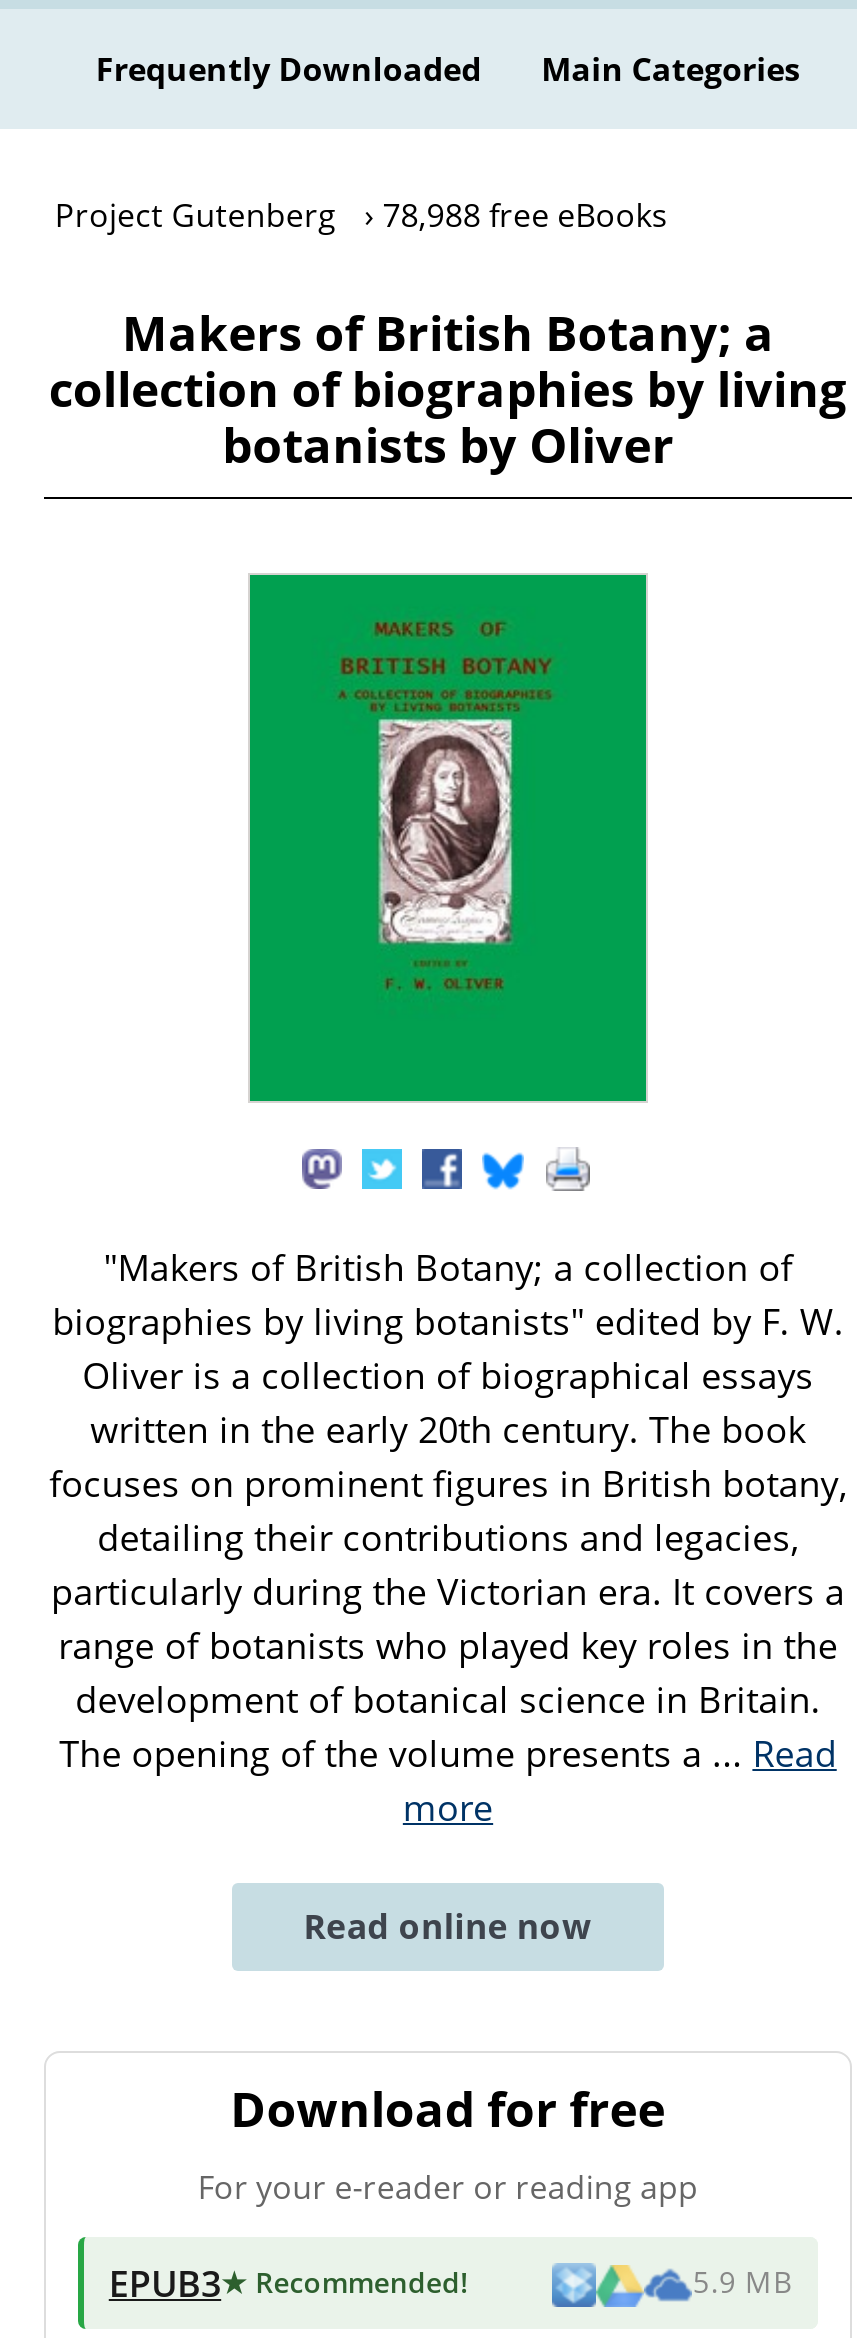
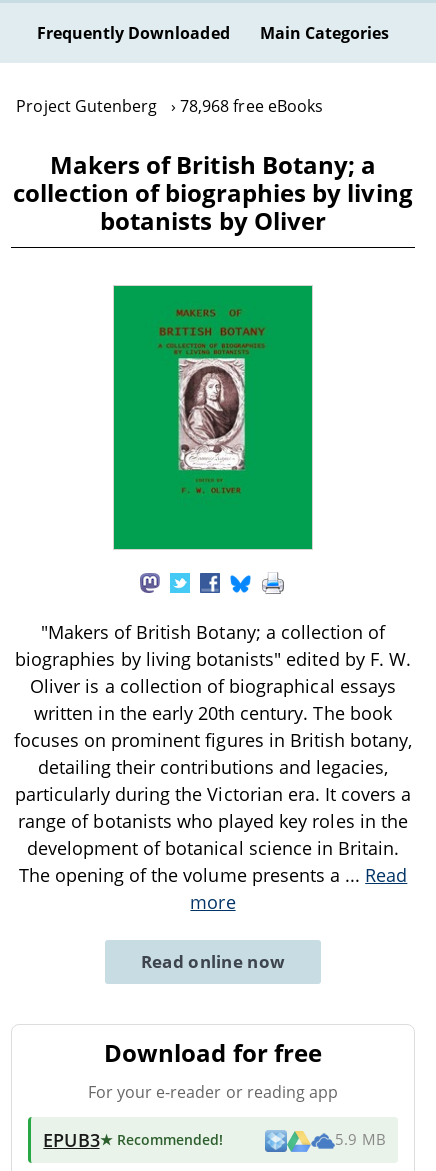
[55,193,668,237] Project Gutenberg 78,988 free eBooks -> [16,95,323,117] Project Gutenberg 78,968 free eBooks

